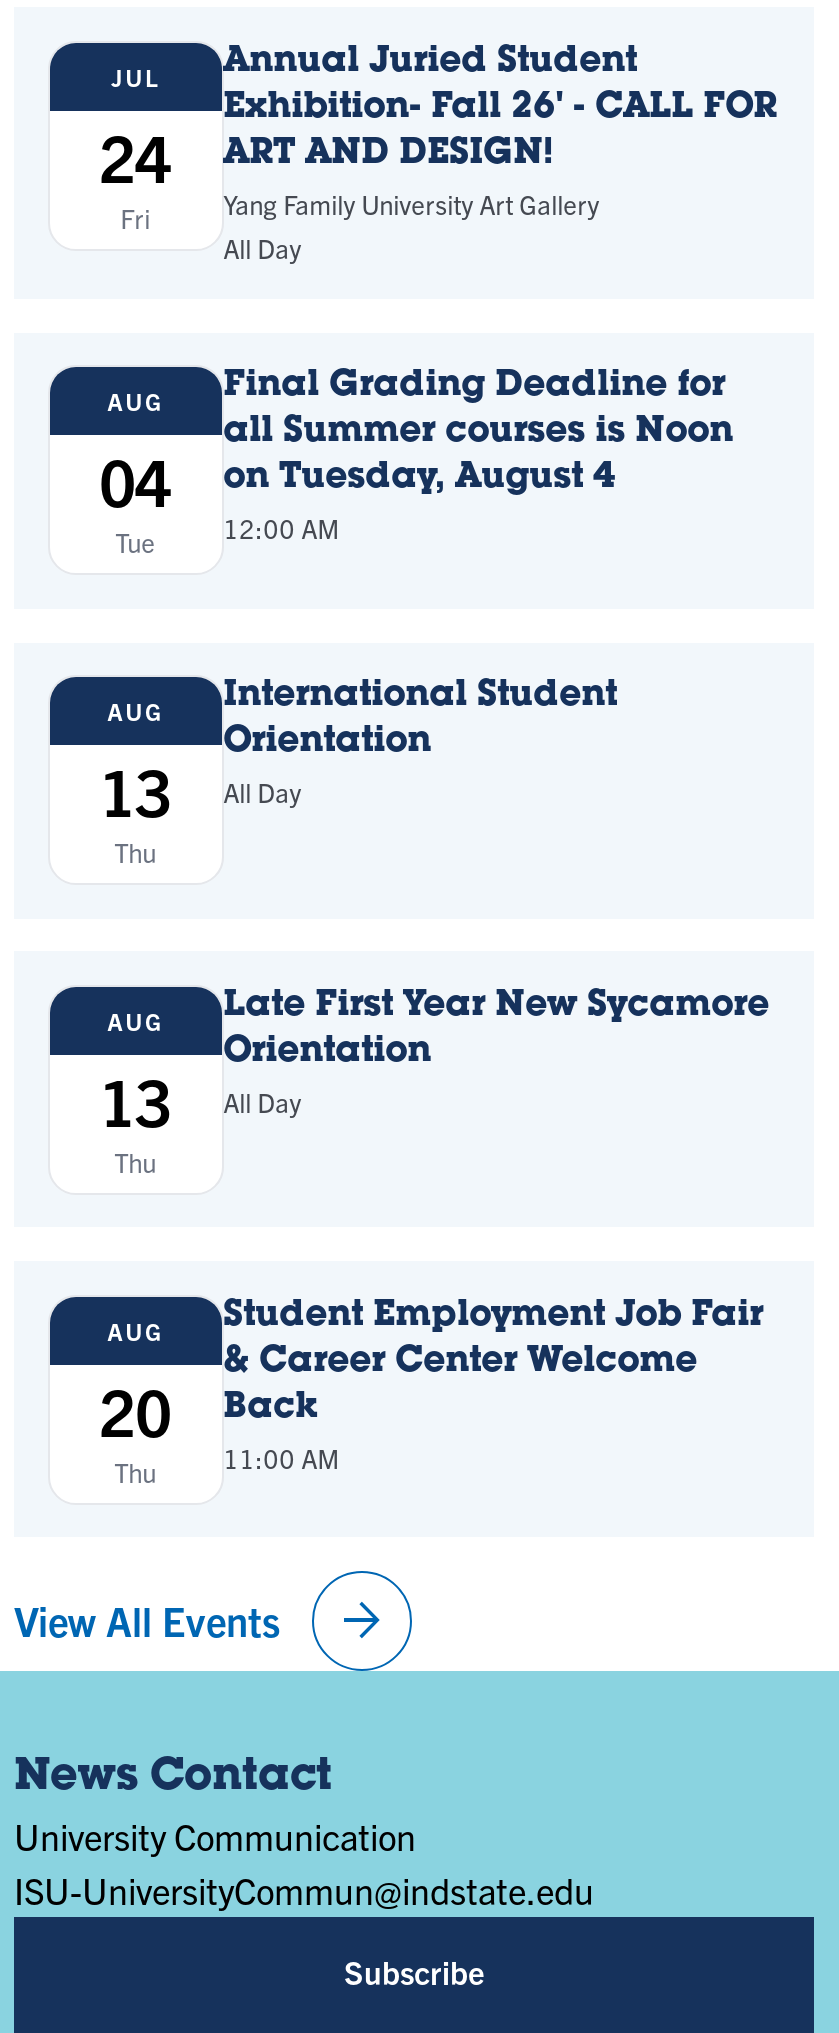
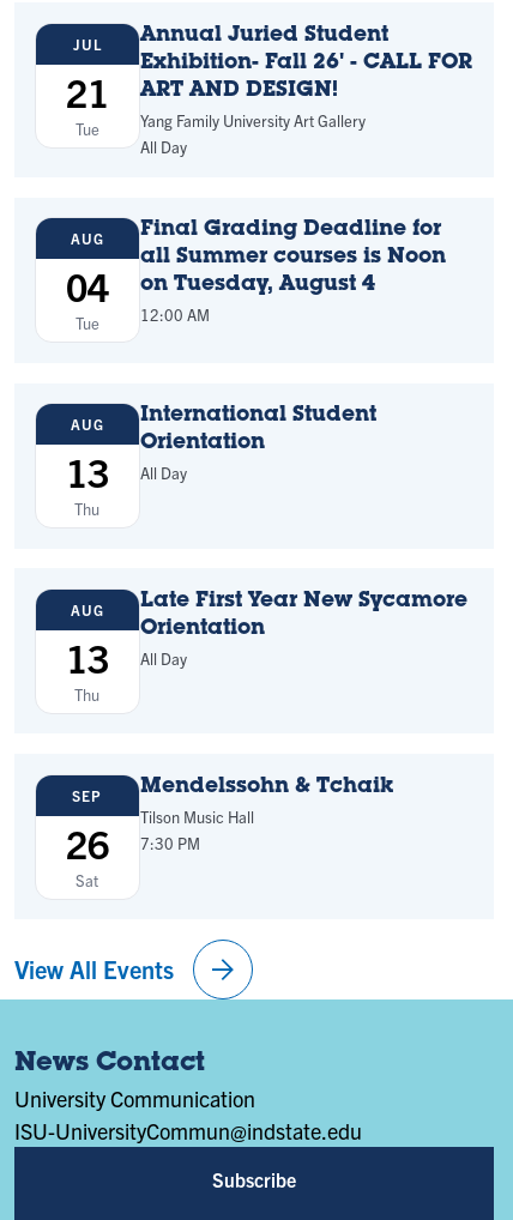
[99,114,171,234] 24 | Fri -> [65,67,109,138] 21 | Tue
[223,1298,763,1474] Student Employment Job Fair | & Career Center Welcome | Back | 11:00 AM -> [140,776,393,853] Mendelssohn & Tchaik | Tilson Music Hall | 7:30 PM
[99,1314,171,1488] AUG | 20 | Thu -> [65,786,109,890] SEP | 26 | Sat

